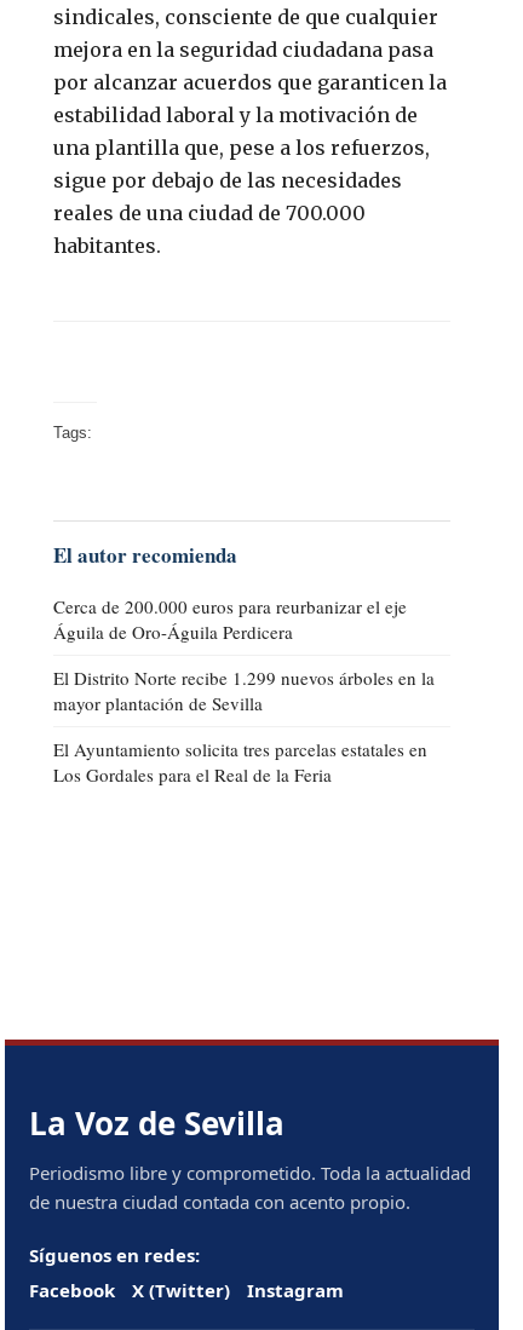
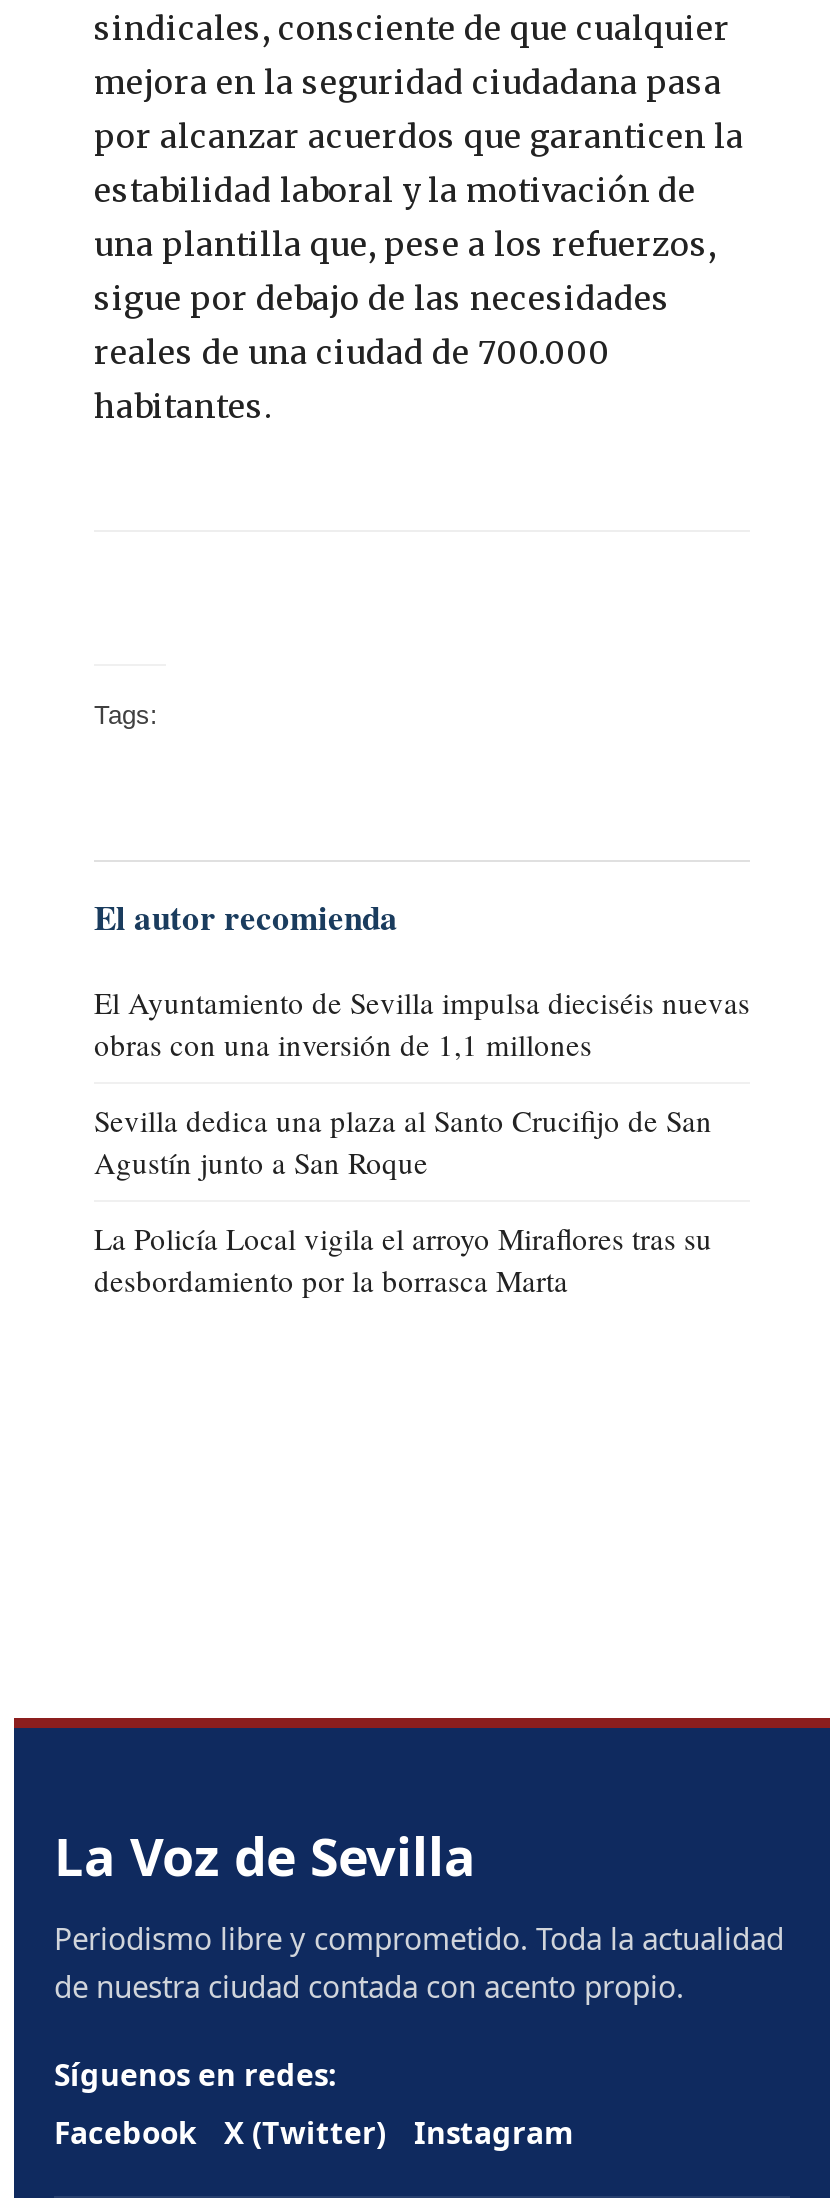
[53,594,407,643] Cerca de 200.000 euros para reurbanizar el eje | Águila de Oro-Águila Perdicera -> [94,981,750,1063] El Ayuntamiento de Sevilla impulsa dieciséis nuevas | obras con una inversión de 1,1 millones
[53,665,435,715] El Distrito Norte recibe 1.299 nuevos árboles en la | mayor plantación de Sevilla -> [94,1099,712,1181] Sevilla dedica una plaza al Santo Crucifijo de San | Agustín junto a San Roque
[53,736,427,786] El Ayuntamiento solicita tres parcelas estatales en | Los Gordales para el Real de la Feria -> [94,1217,712,1299] La Policía Local vigila el arroyo Miraflores tras su | desbordamiento por la borrasca Marta

